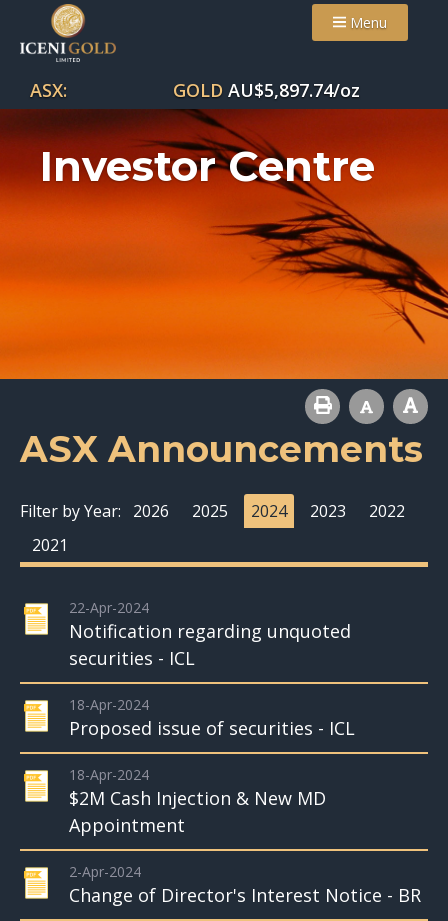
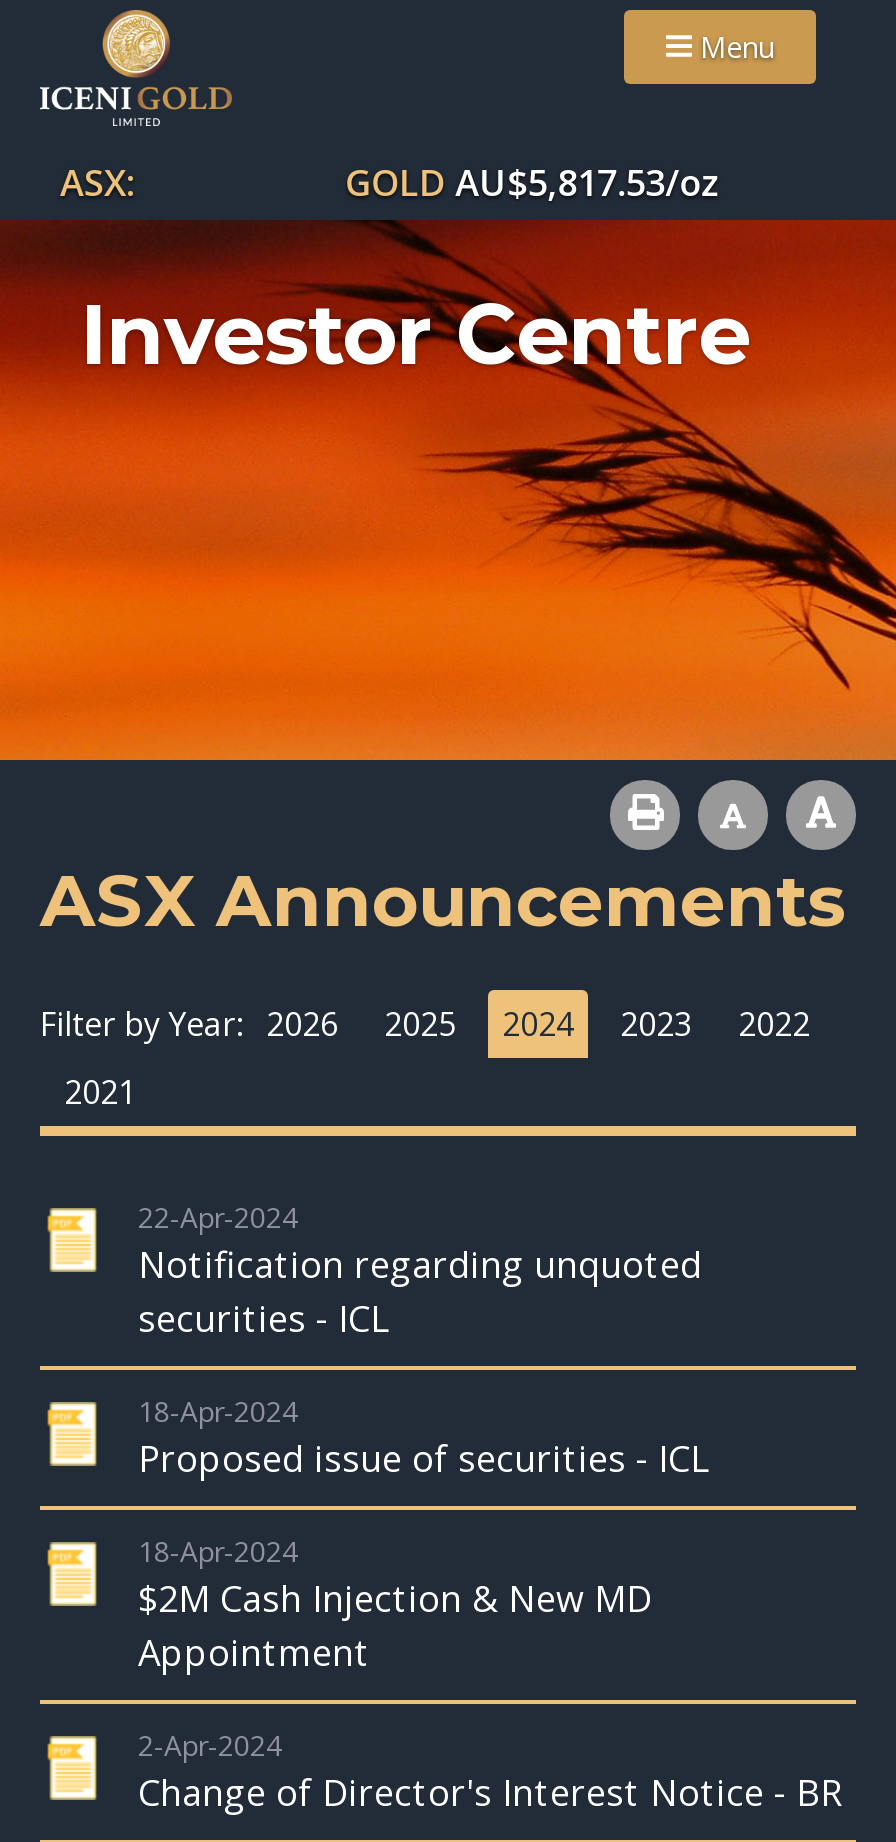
[173,78,360,102] GOLD AU$5,897.74/oz -> [345,157,719,205] GOLD AU$5,817.53/oz

